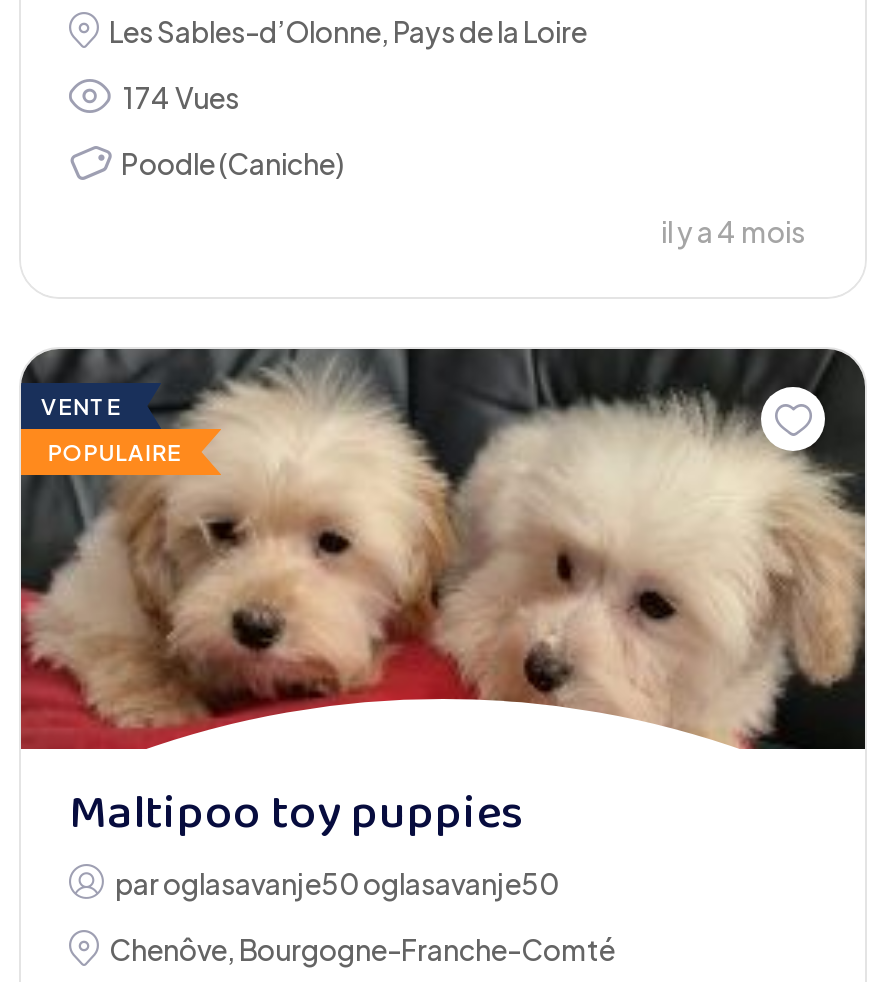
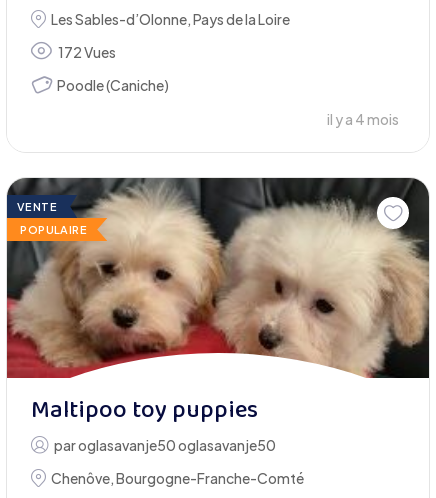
[119,79,239,115] 174 Vues -> [56,43,116,61] 172 Vues

